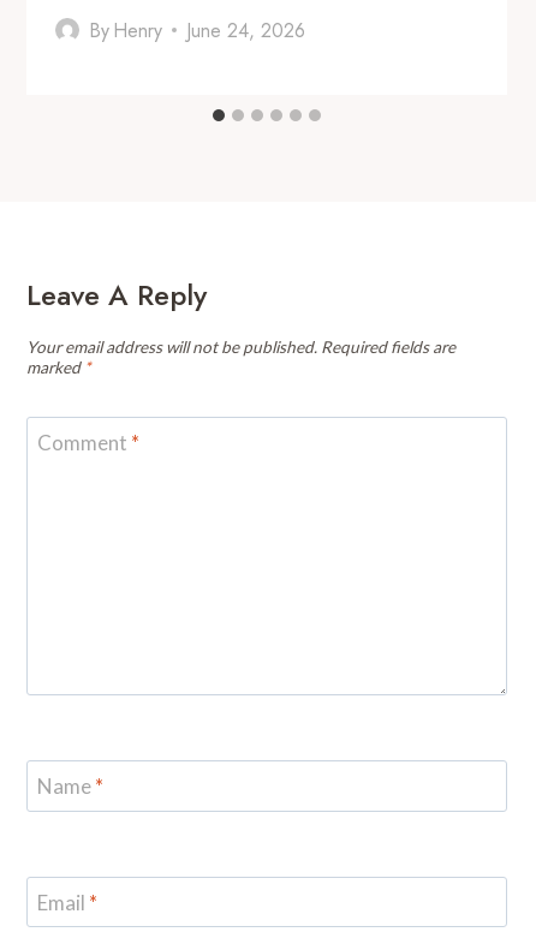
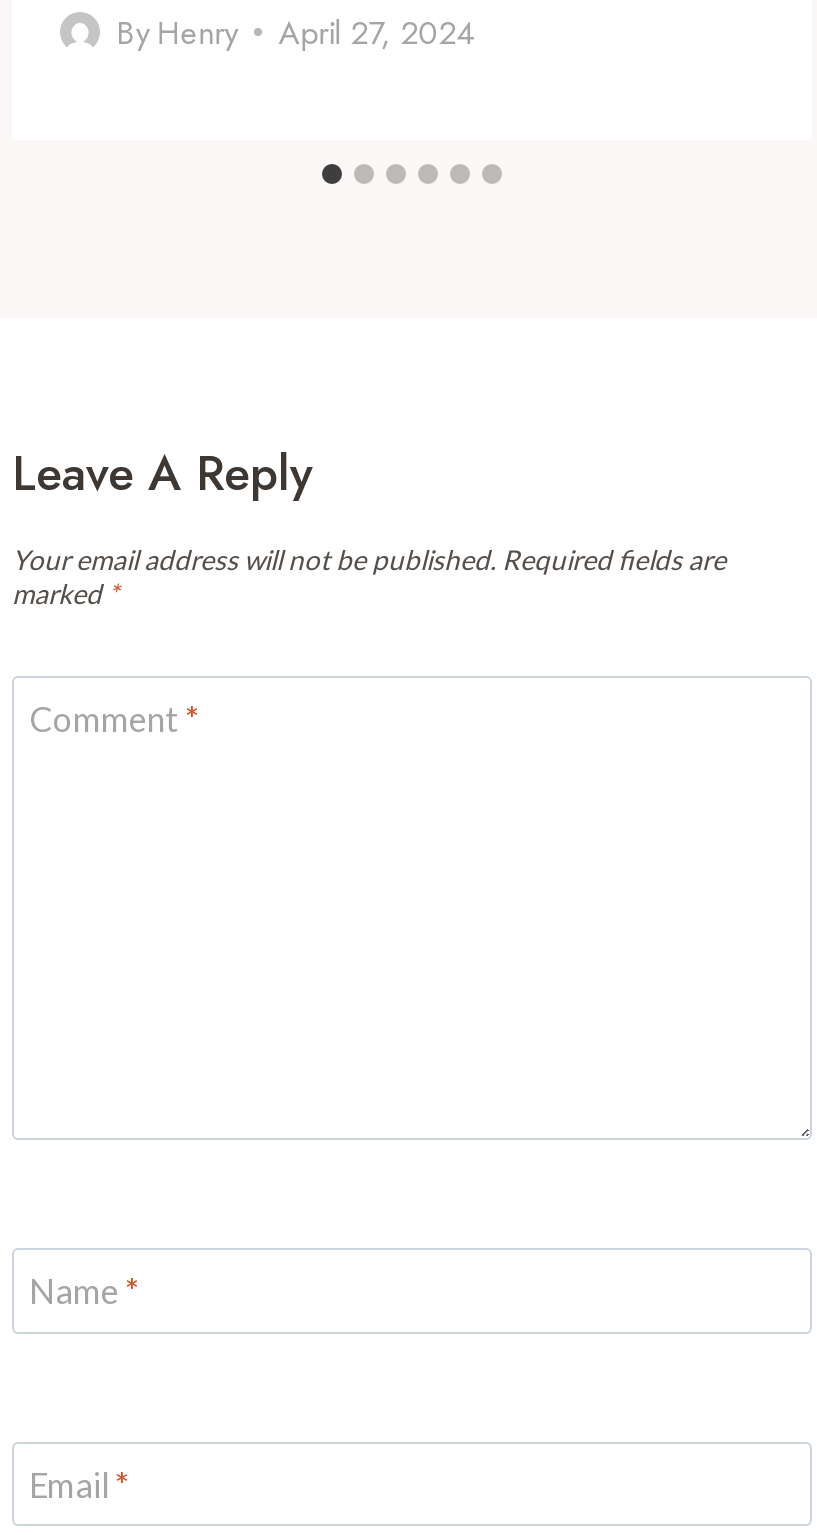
[89,16,305,44] By Henry June 24, 2026 -> [116,9,474,55] By Henry April 27, 2024

